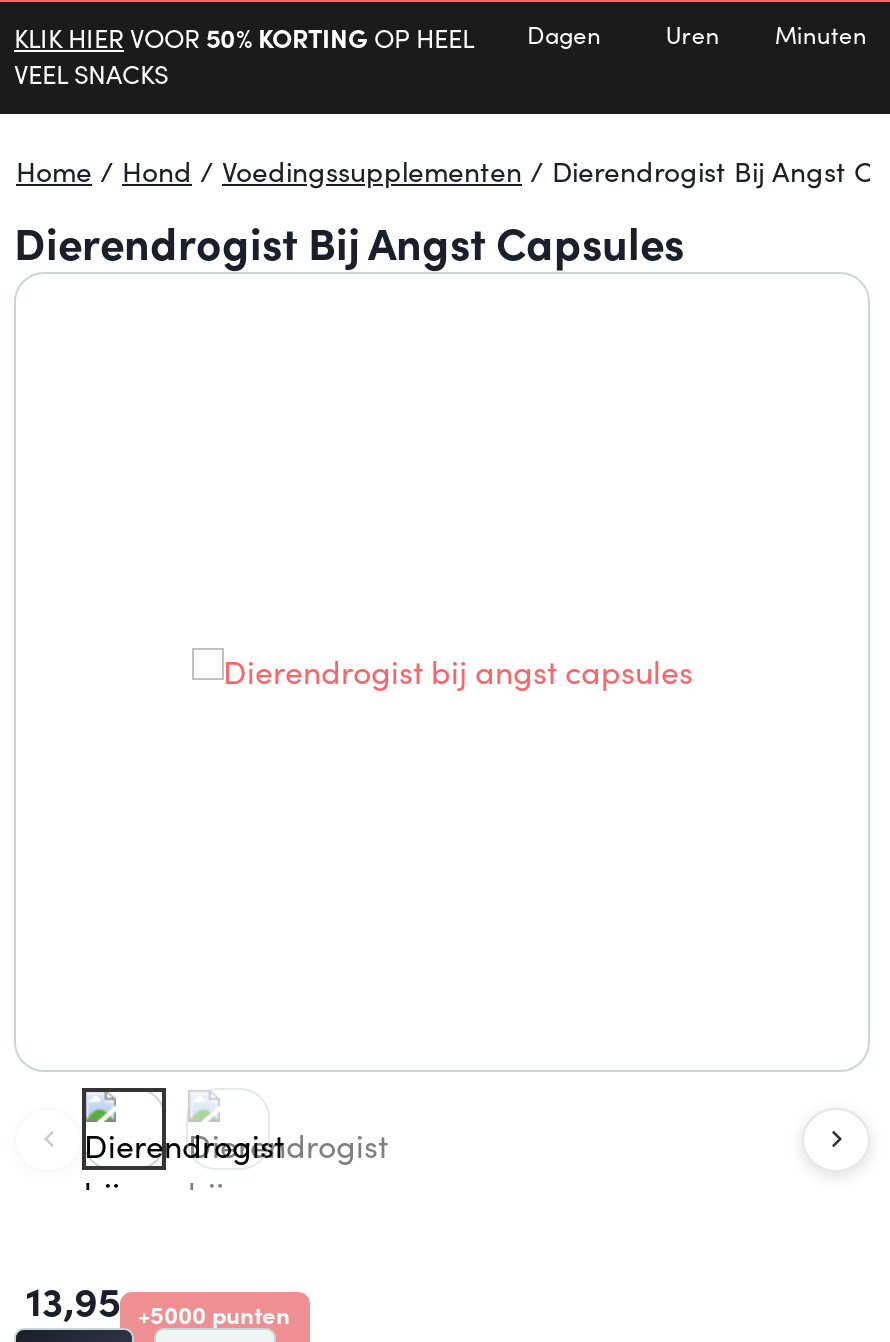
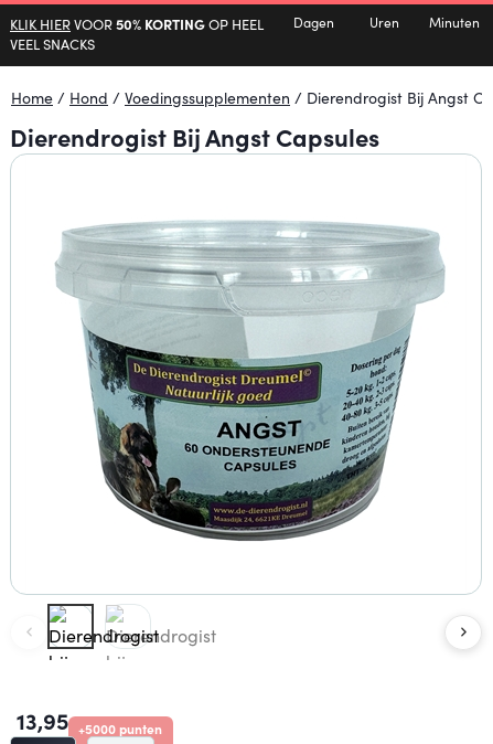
none -> [54,220,446,542] [image]

